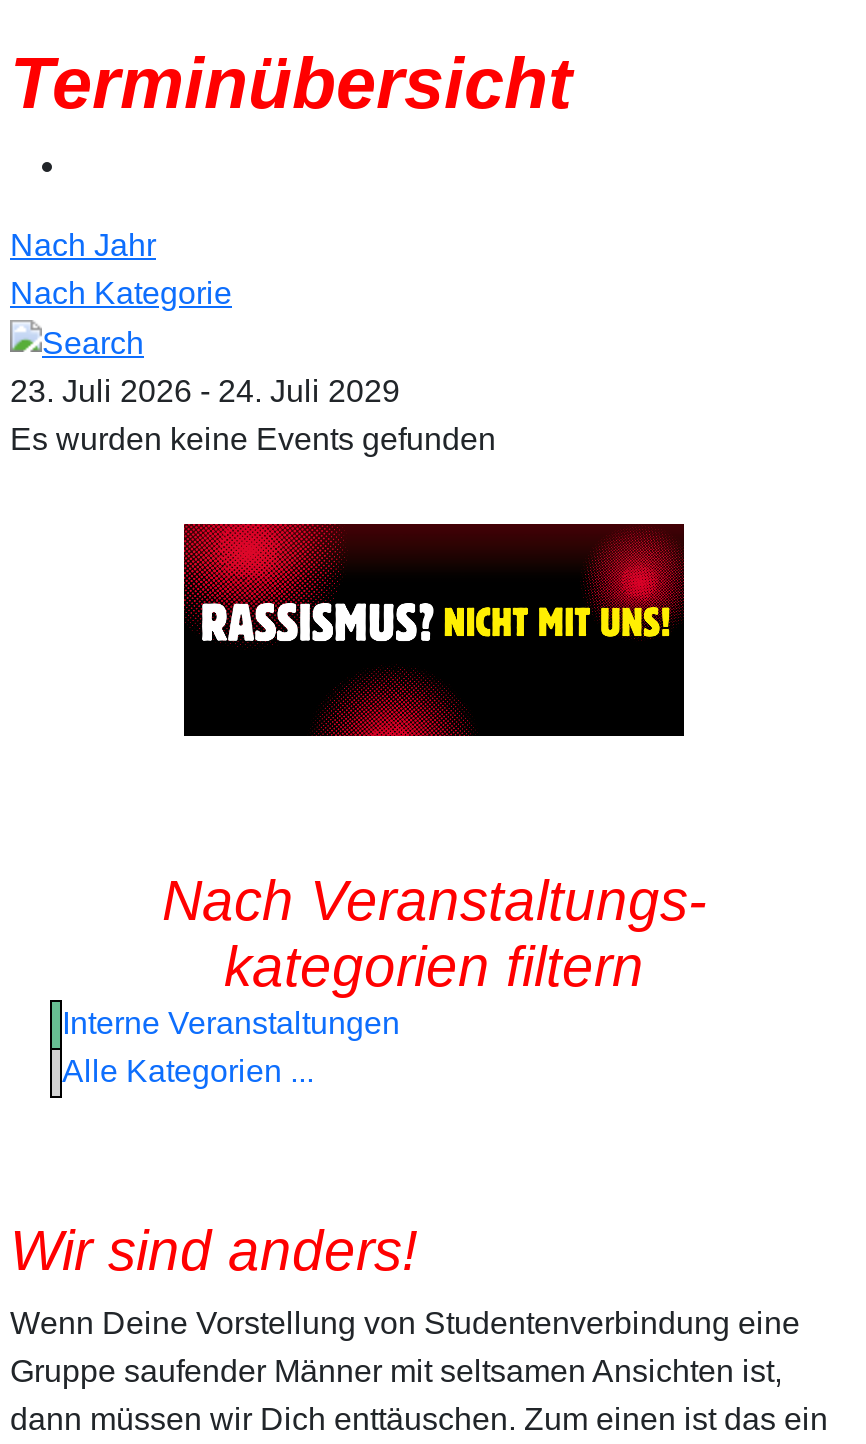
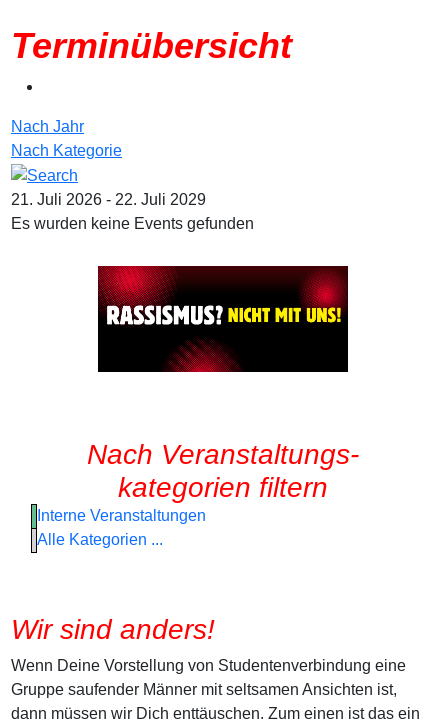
[10,374,400,408] 23. Juli 2026 - 24. Juli 2029 -> [11,191,206,208] 21. Juli 2026 - 22. Juli 2029

